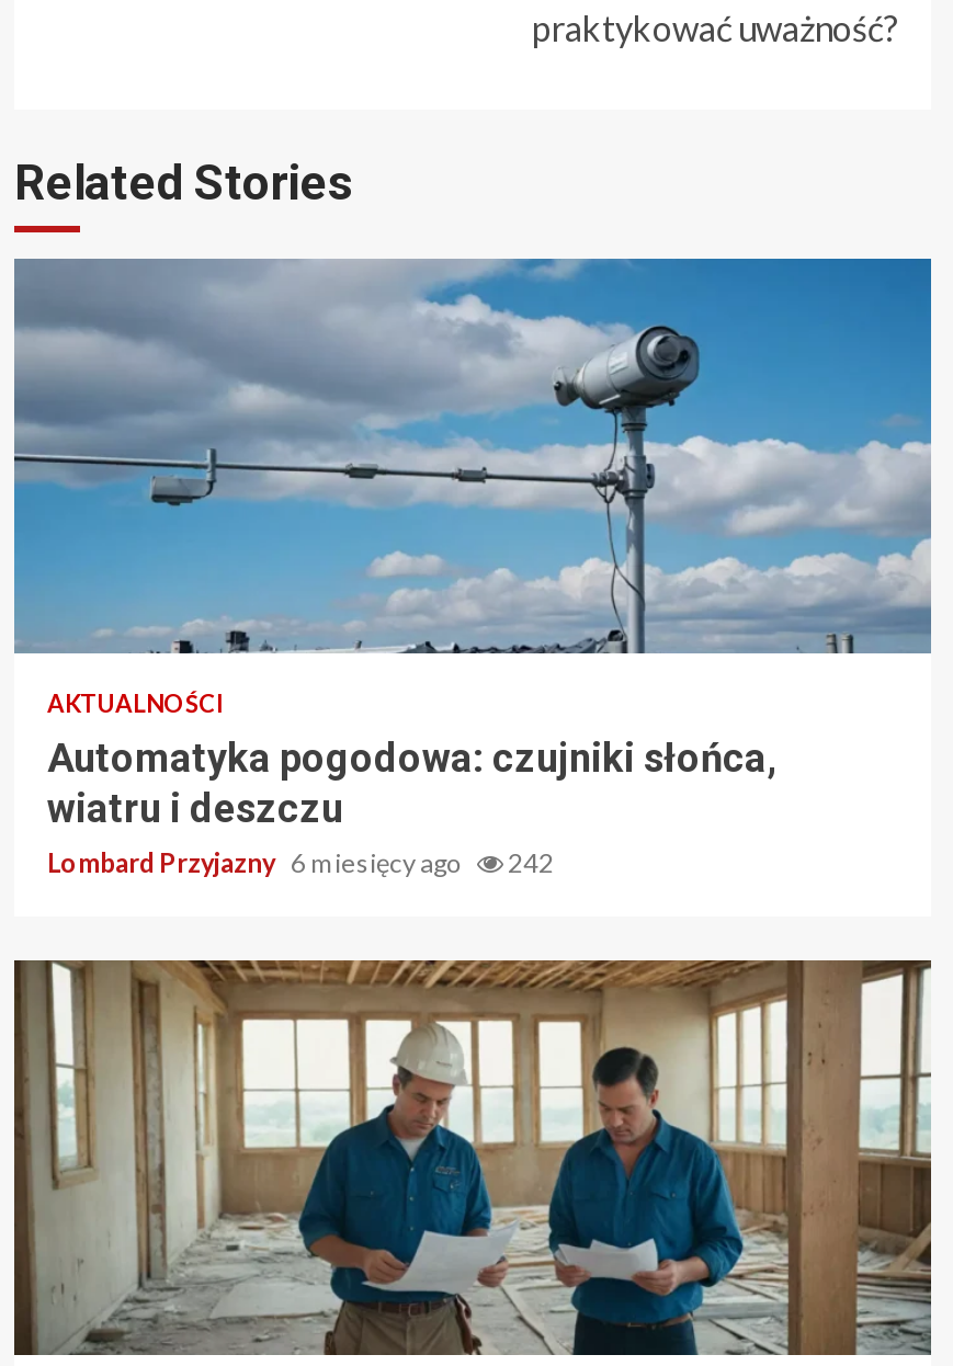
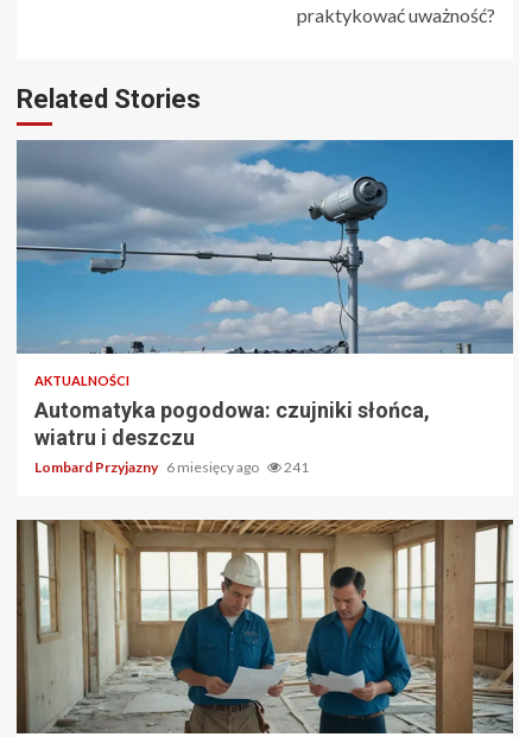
[47,846,554,879] Lombard Przyjazny 6 miesięcy ago 242 -> [34,458,309,476] Lombard Przyjazny 6 miesięcy ago 241

